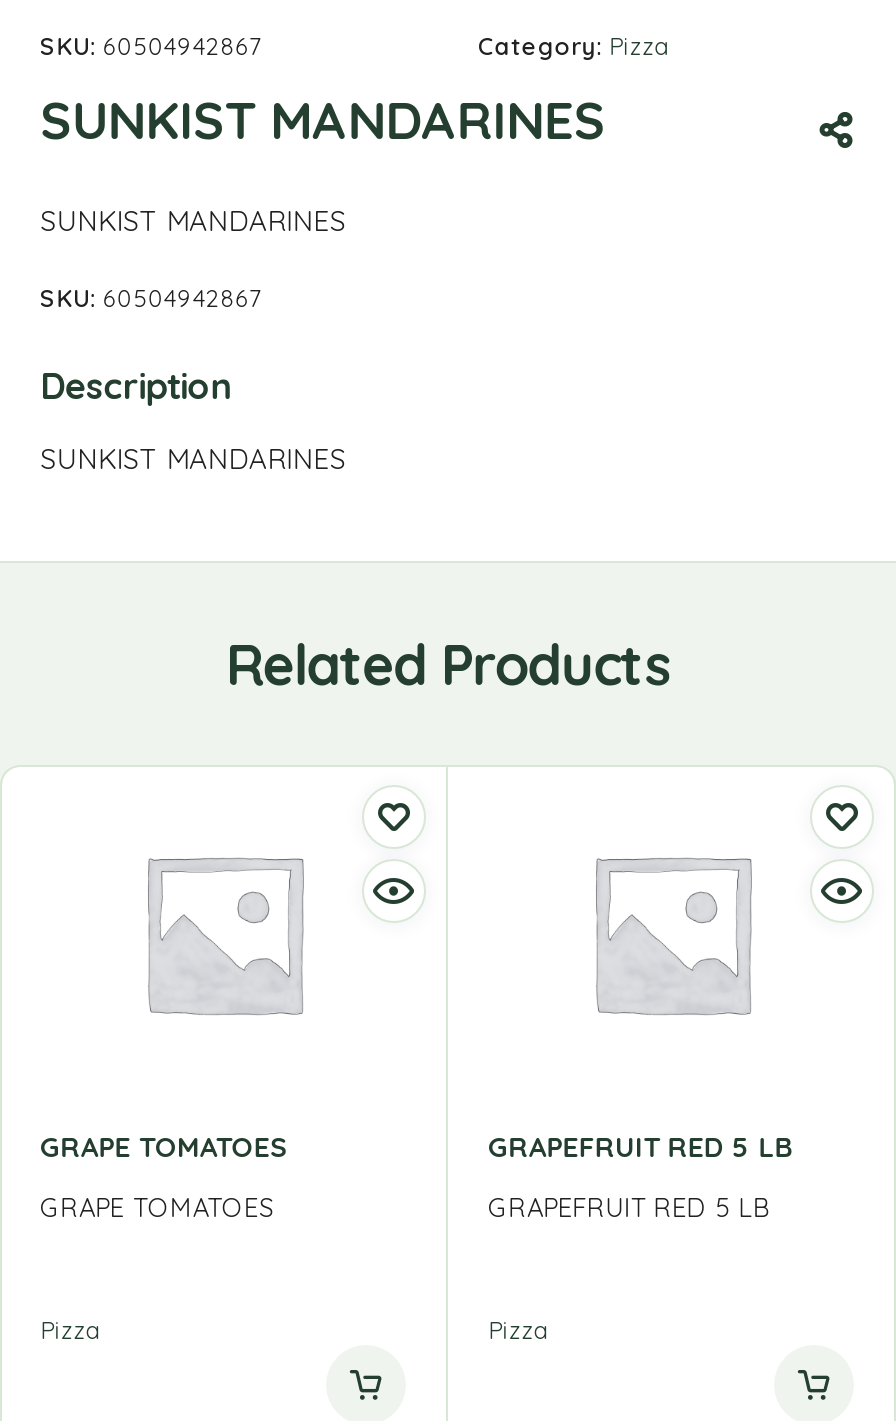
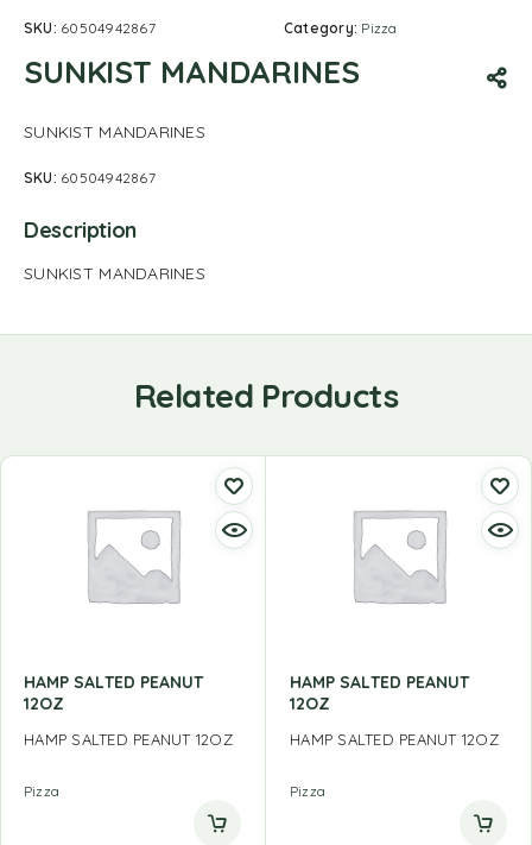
[40,1129,288,1165] GRAPE TOMATOES -> [24,672,203,715] HAMP SALTED PEANUT | 12OZ
[488,1129,793,1165] GRAPEFRUIT RED 5 LB -> [290,672,469,715] HAMP SALTED PEANUT | 12OZ
[40,1191,275,1223] GRAPE TOMATOES -> [24,730,233,749] HAMP SALTED PEANUT 12OZ
[488,1191,772,1223] GRAPEFRUIT RED 5 LB -> [290,730,499,749] HAMP SALTED PEANUT 12OZ

